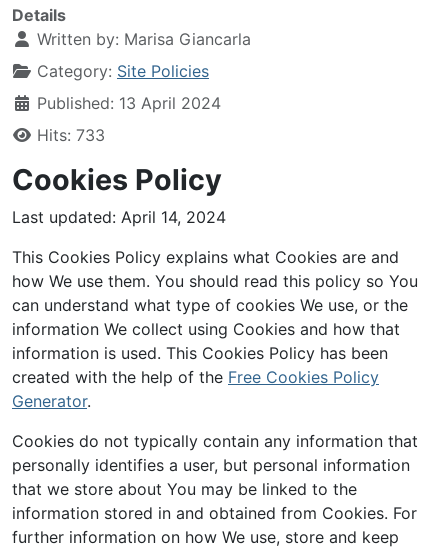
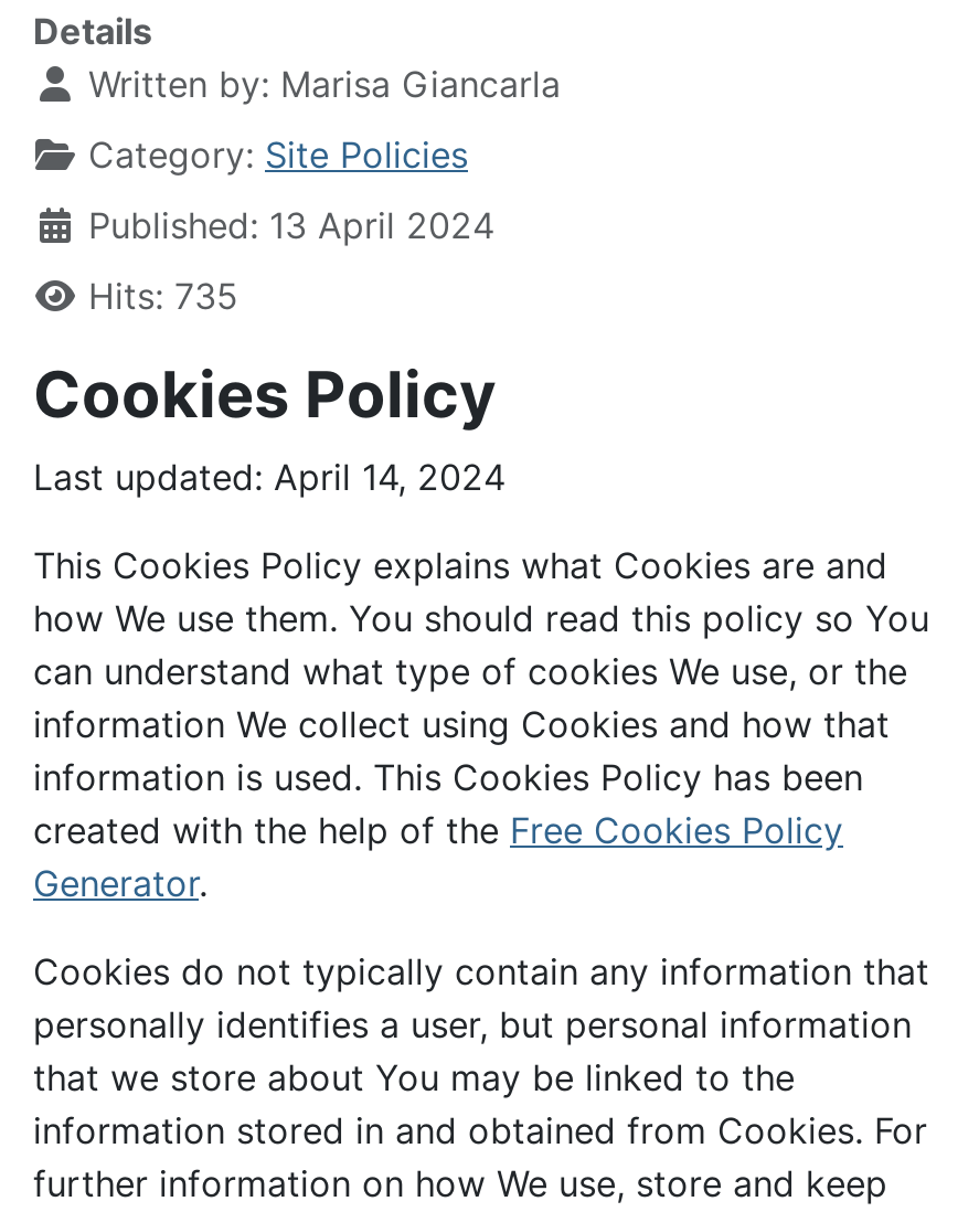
[37,125,105,145] Hits: 733 -> [88,274,238,318] Hits: 735

